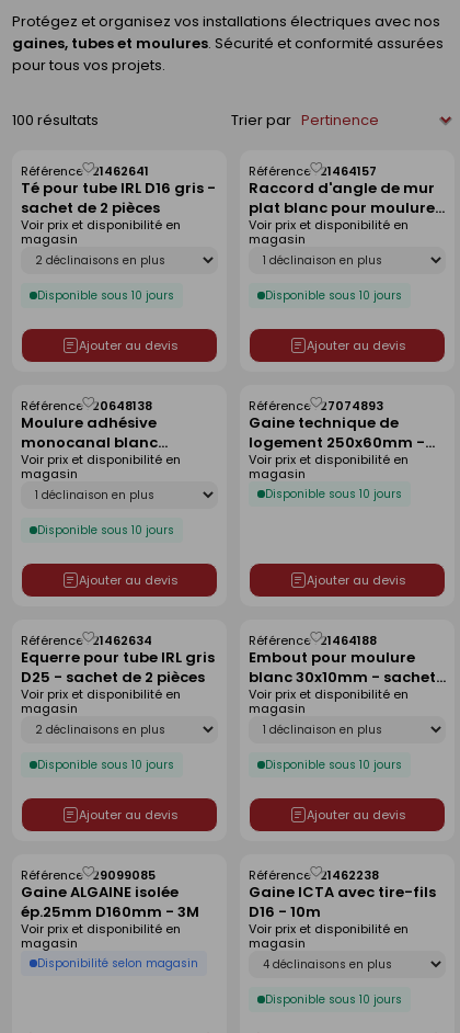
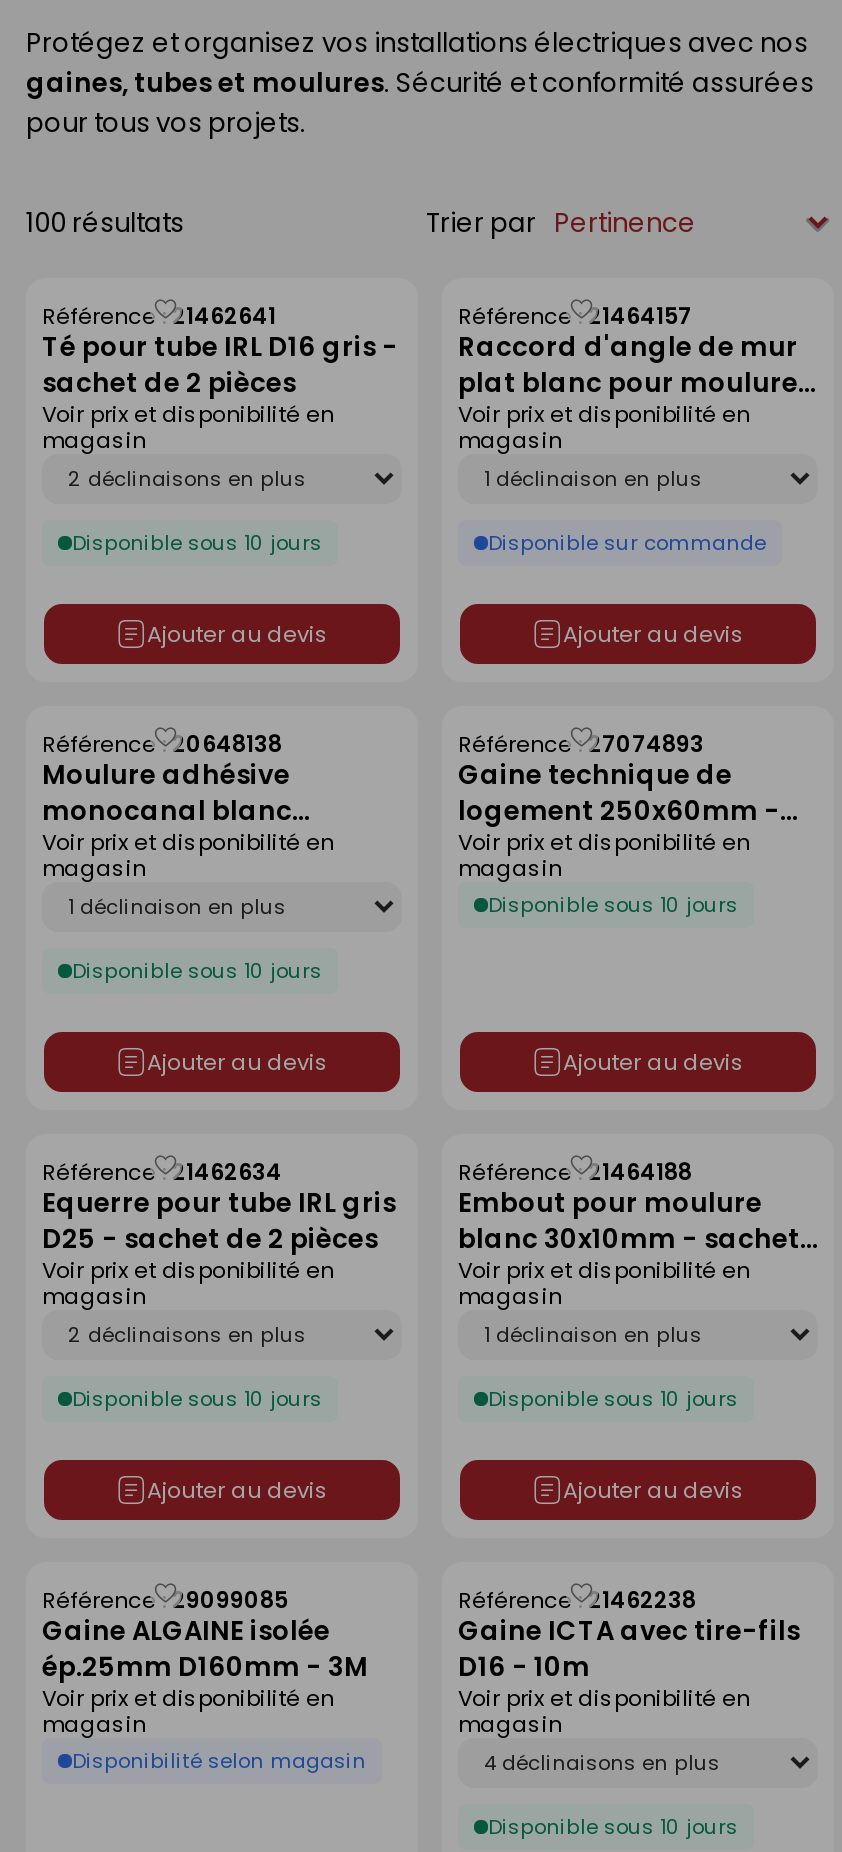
[265,287,402,304] Disponible sous 10 jours -> [488,528,766,558] Disponible sur commande

